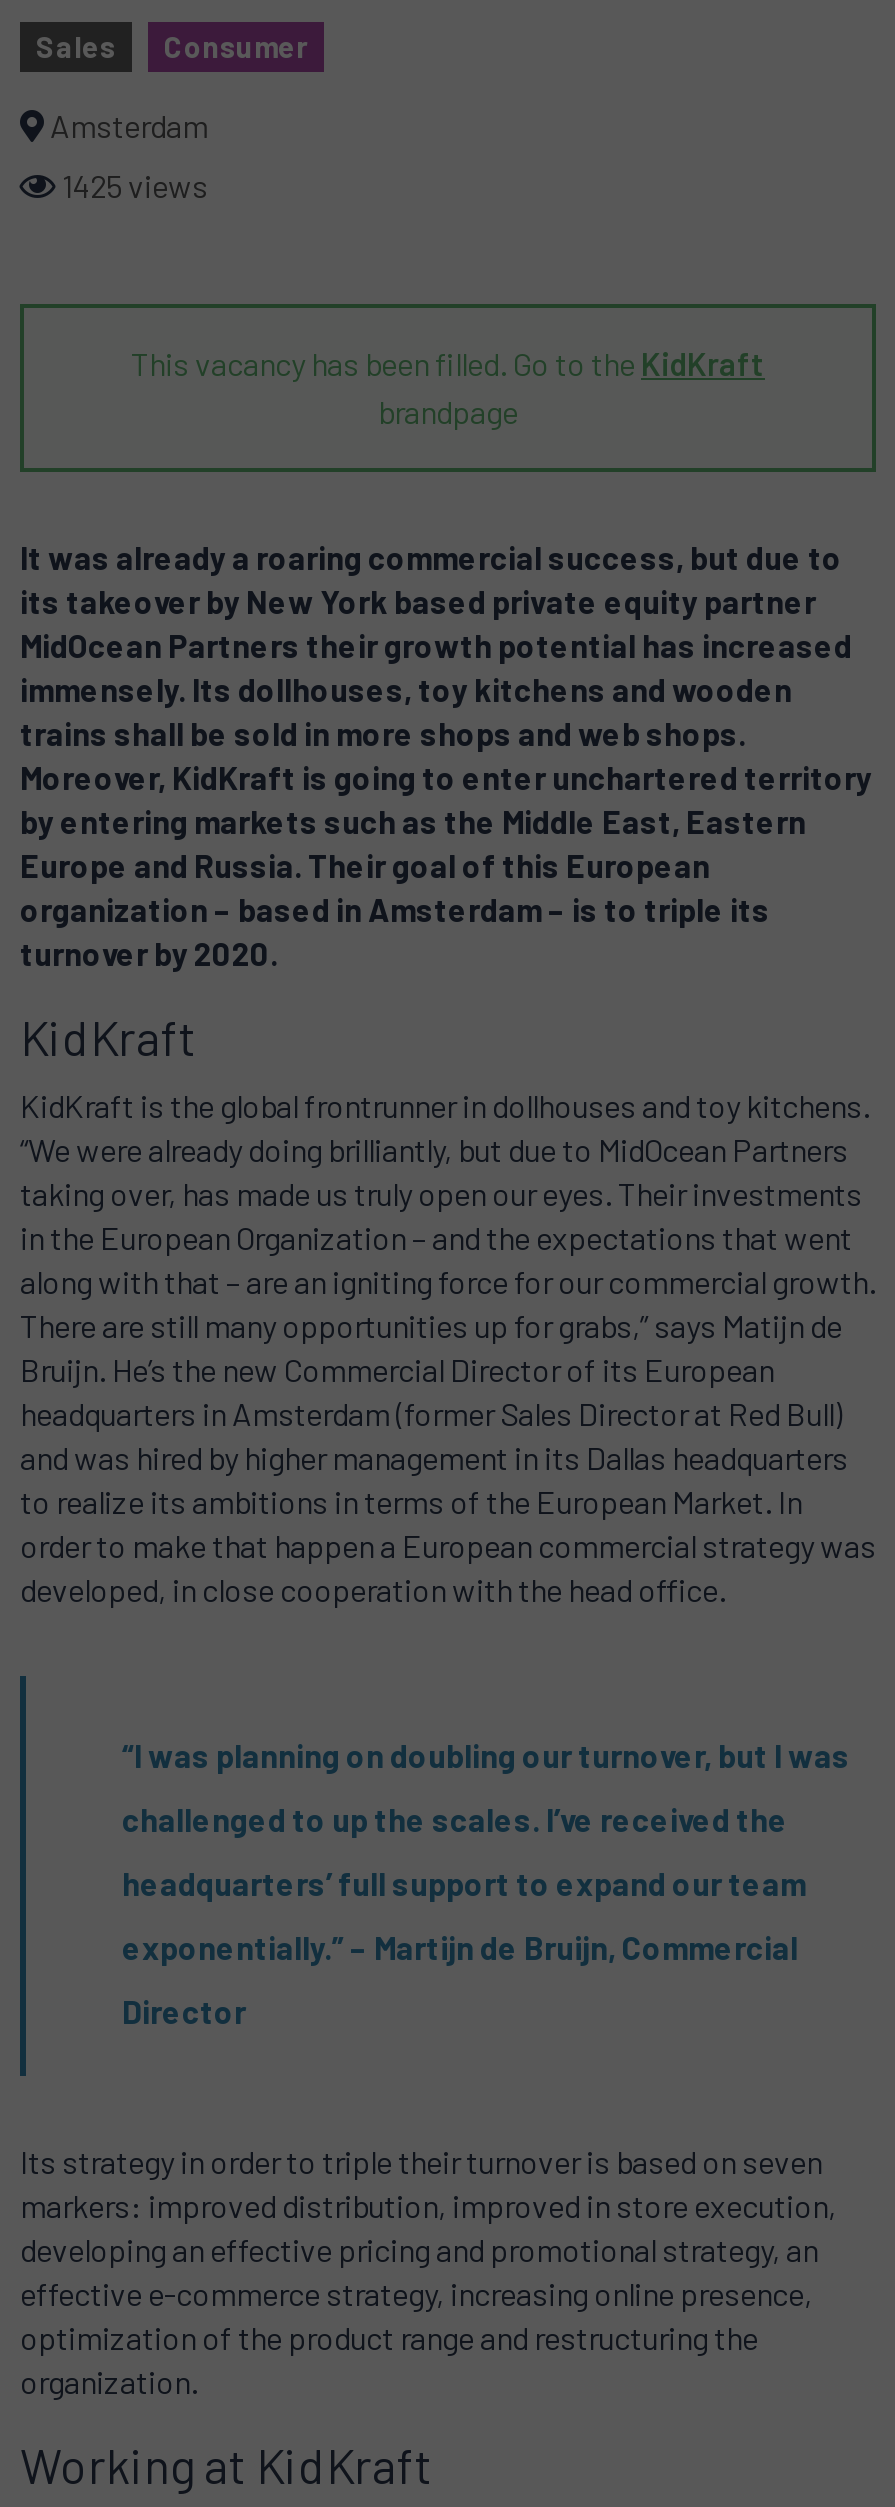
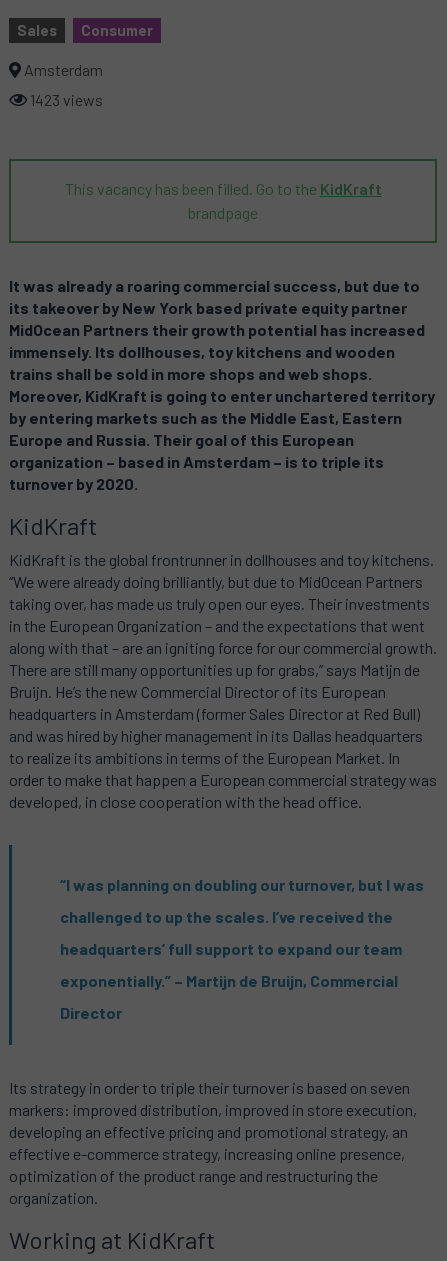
[56,165,208,203] 1425 views -> [27,90,103,109] 1423 views

